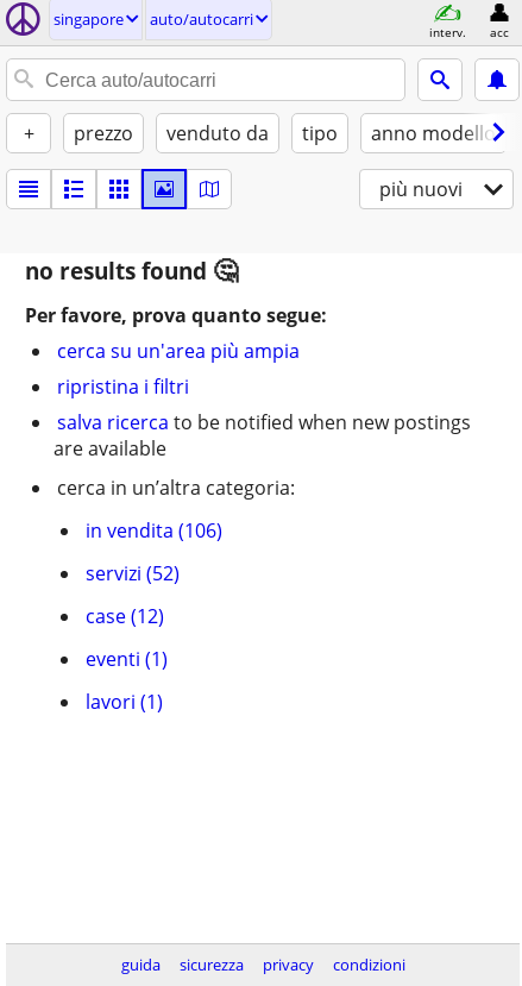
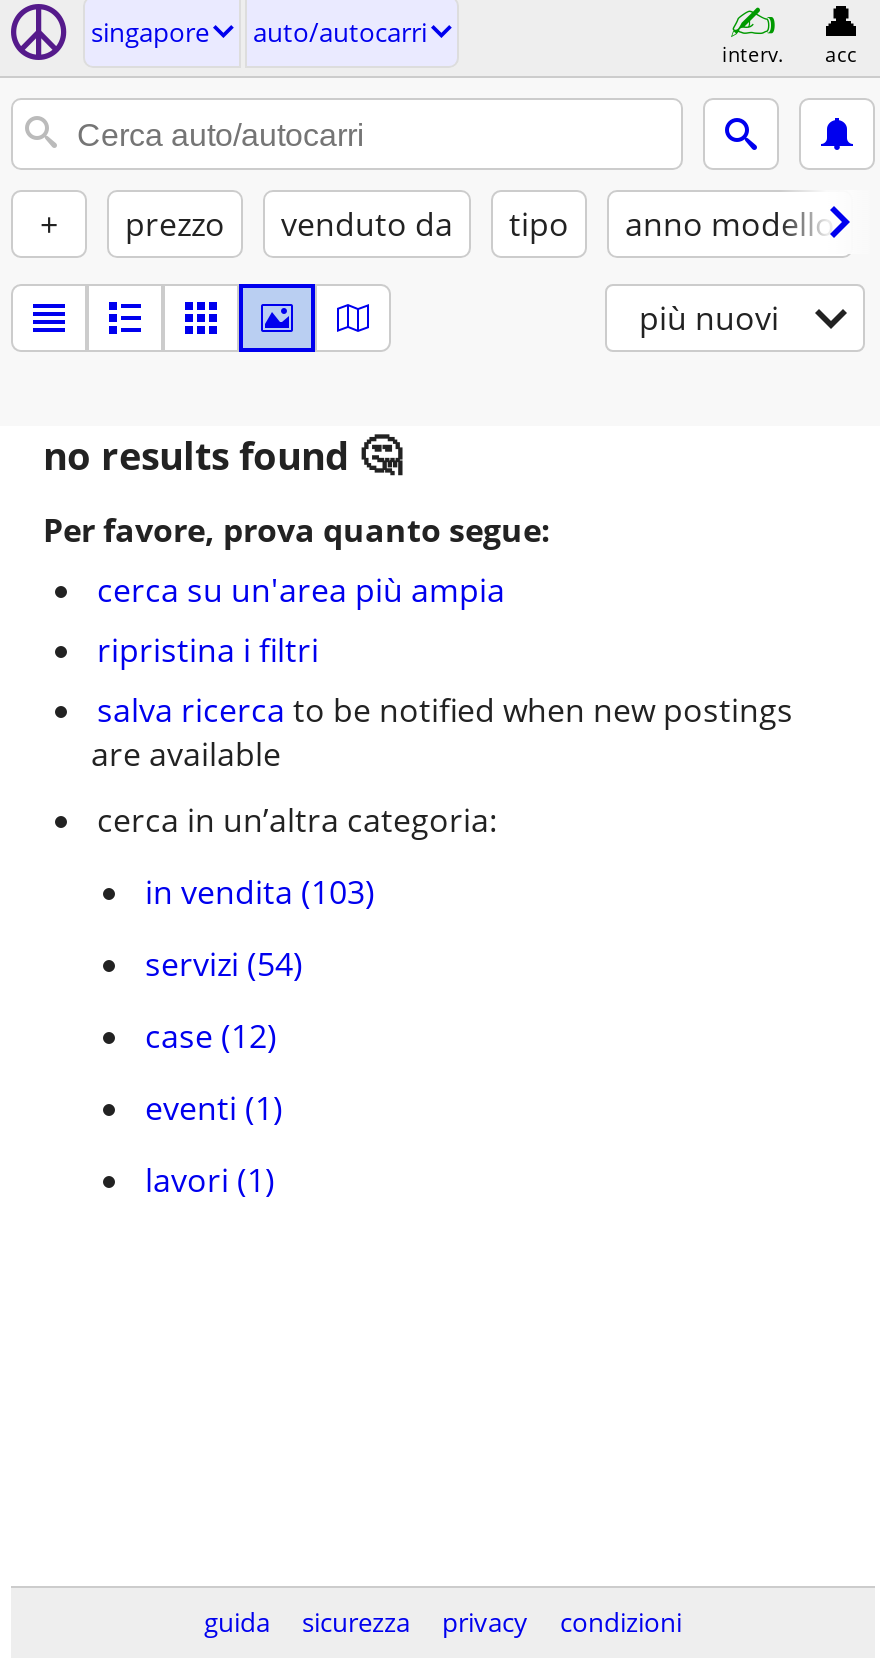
[86,517,222,544] in vendita (106) -> [145,870,375,914] in vendita (103)
[86,560,180,586] servizi (52) -> [145,942,303,986] servizi (54)

